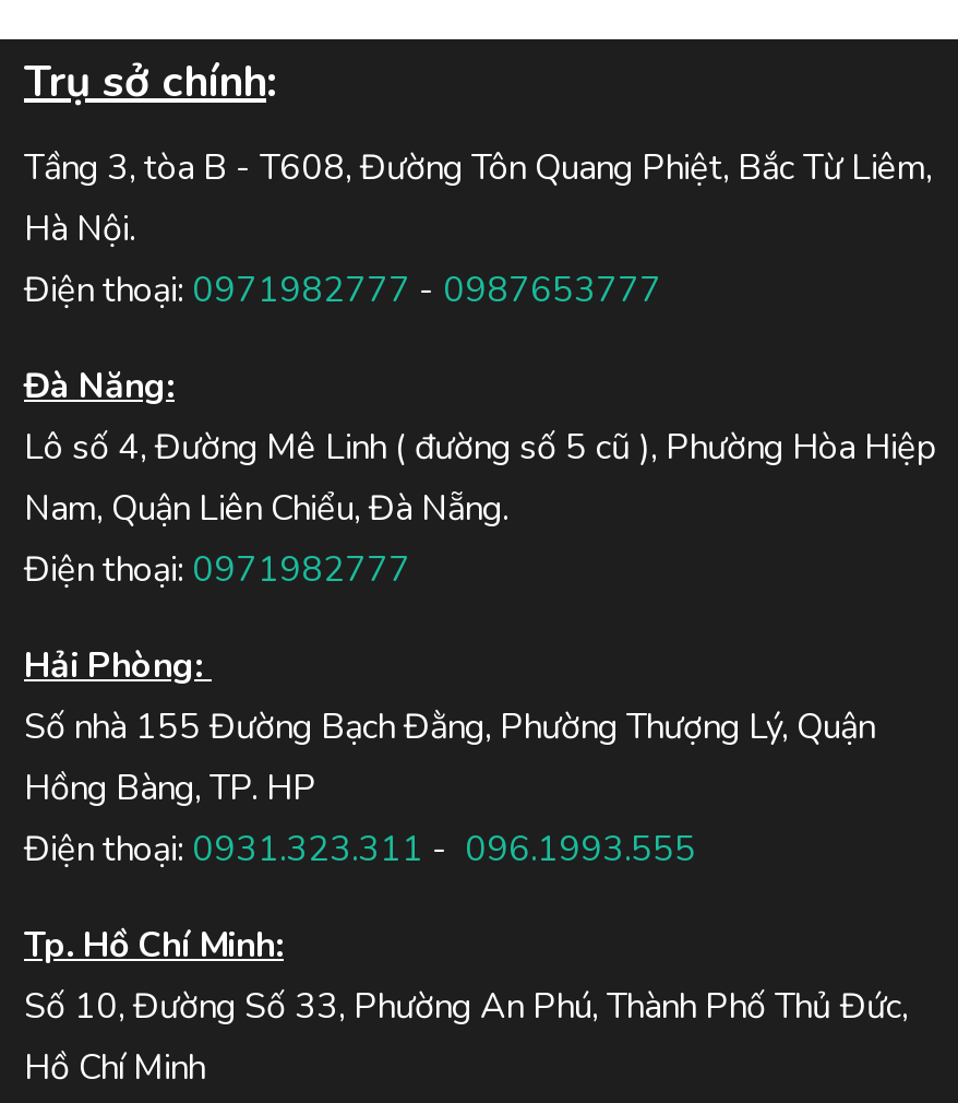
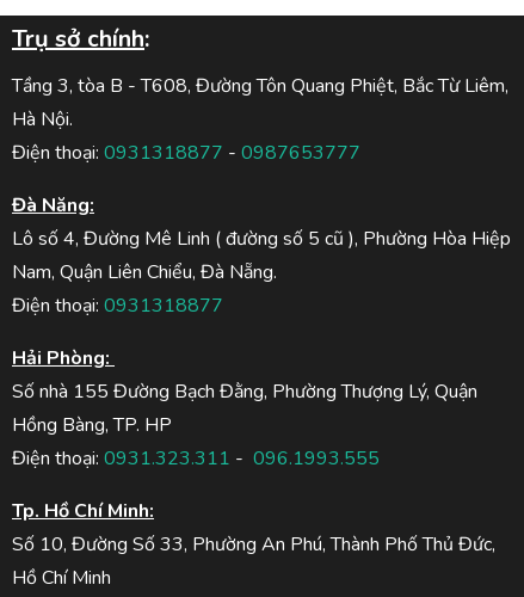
[24,267,661,315] Điện thoại: 0971982777 - 0987653777 -> [12,140,360,166] Điện thoại: 0931318877 - 0987653777
[24,546,410,594] Điện thoại: 0971982777 -> [12,293,223,319] Điện thoại: 0931318877

